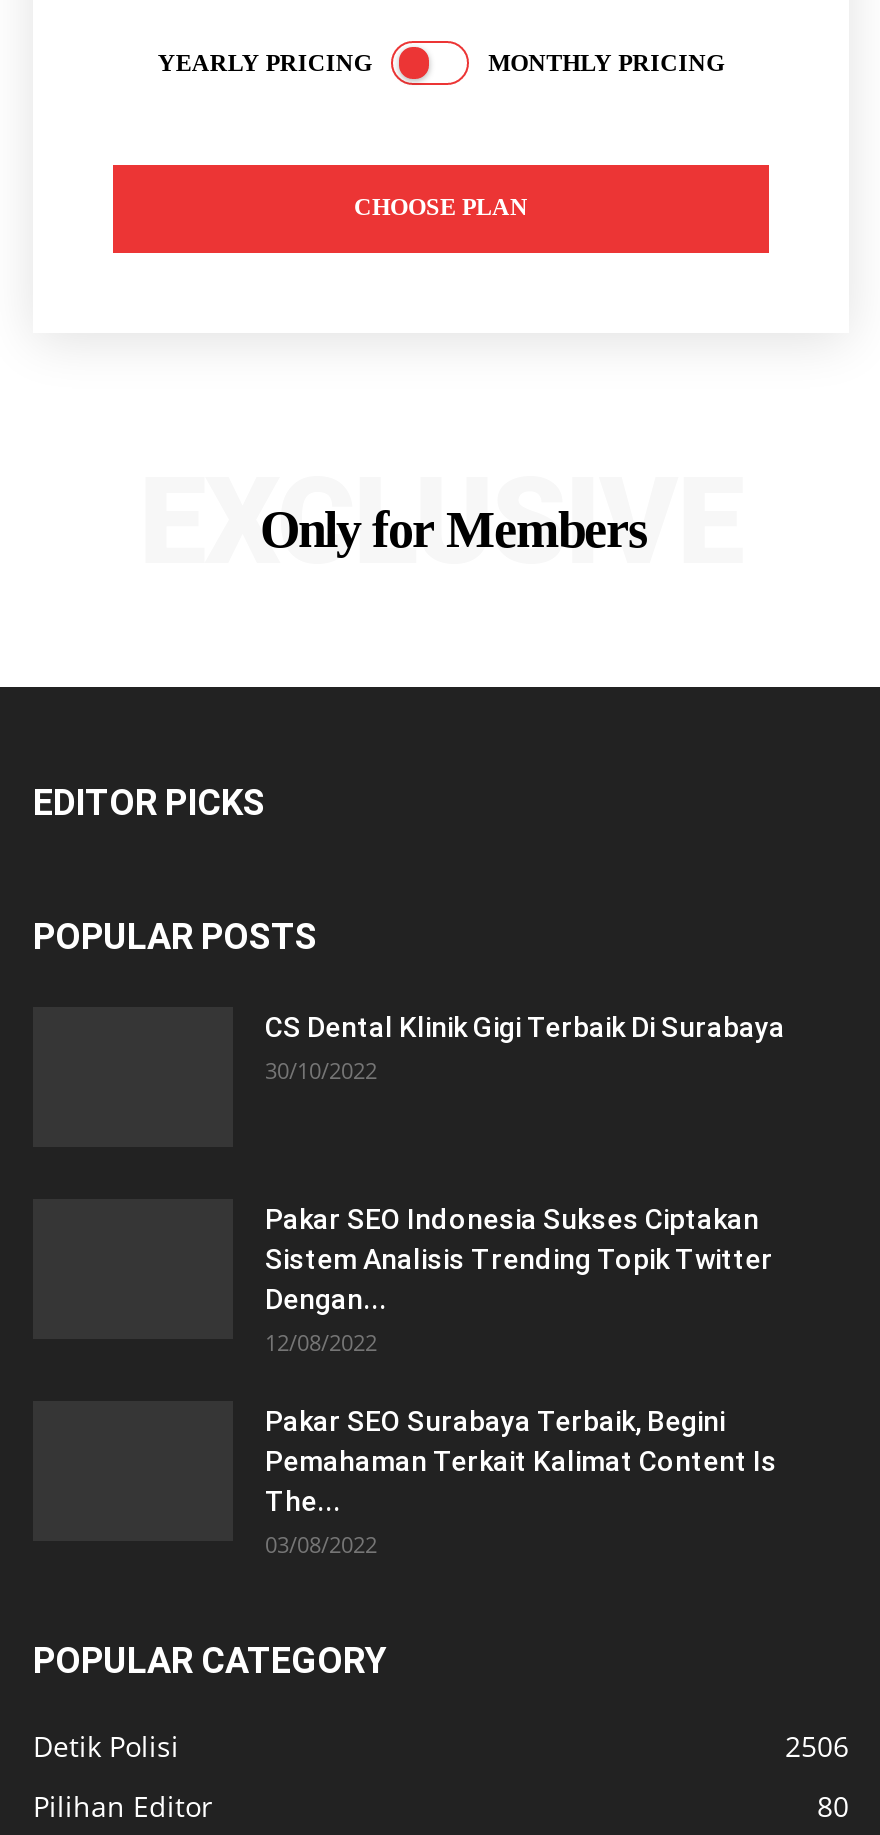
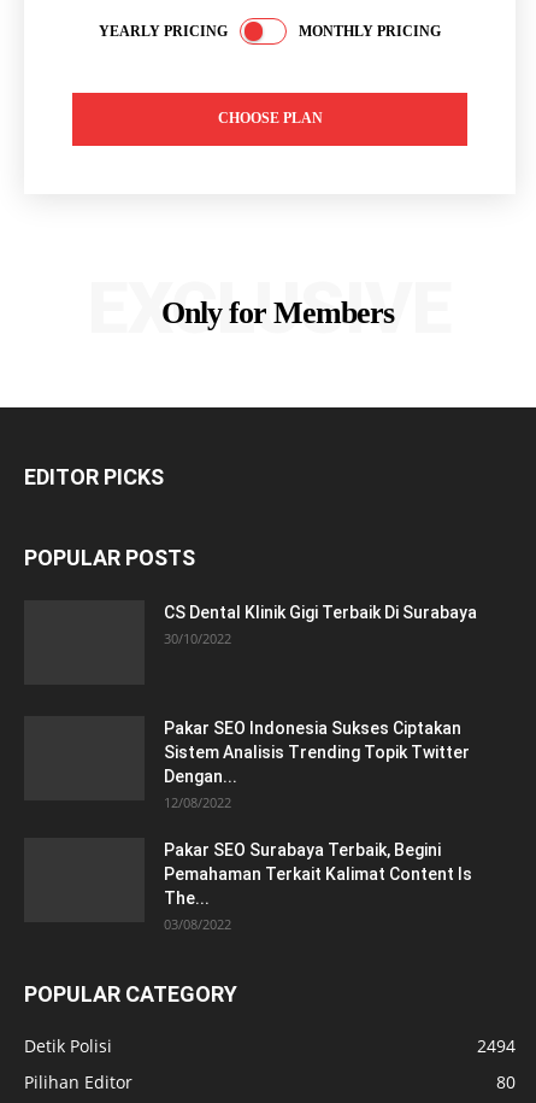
[785,1728,849,1766] 2506 -> [477,1035,516,1058] 2494

